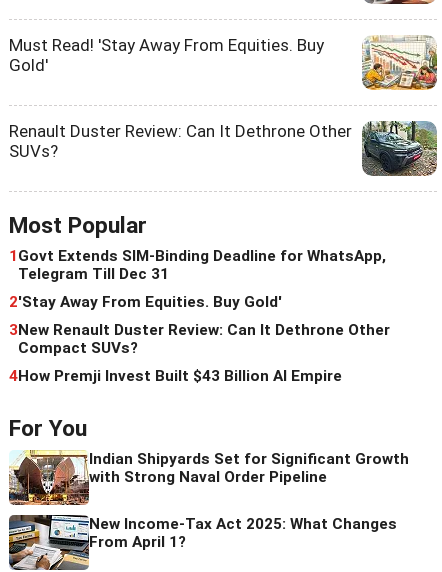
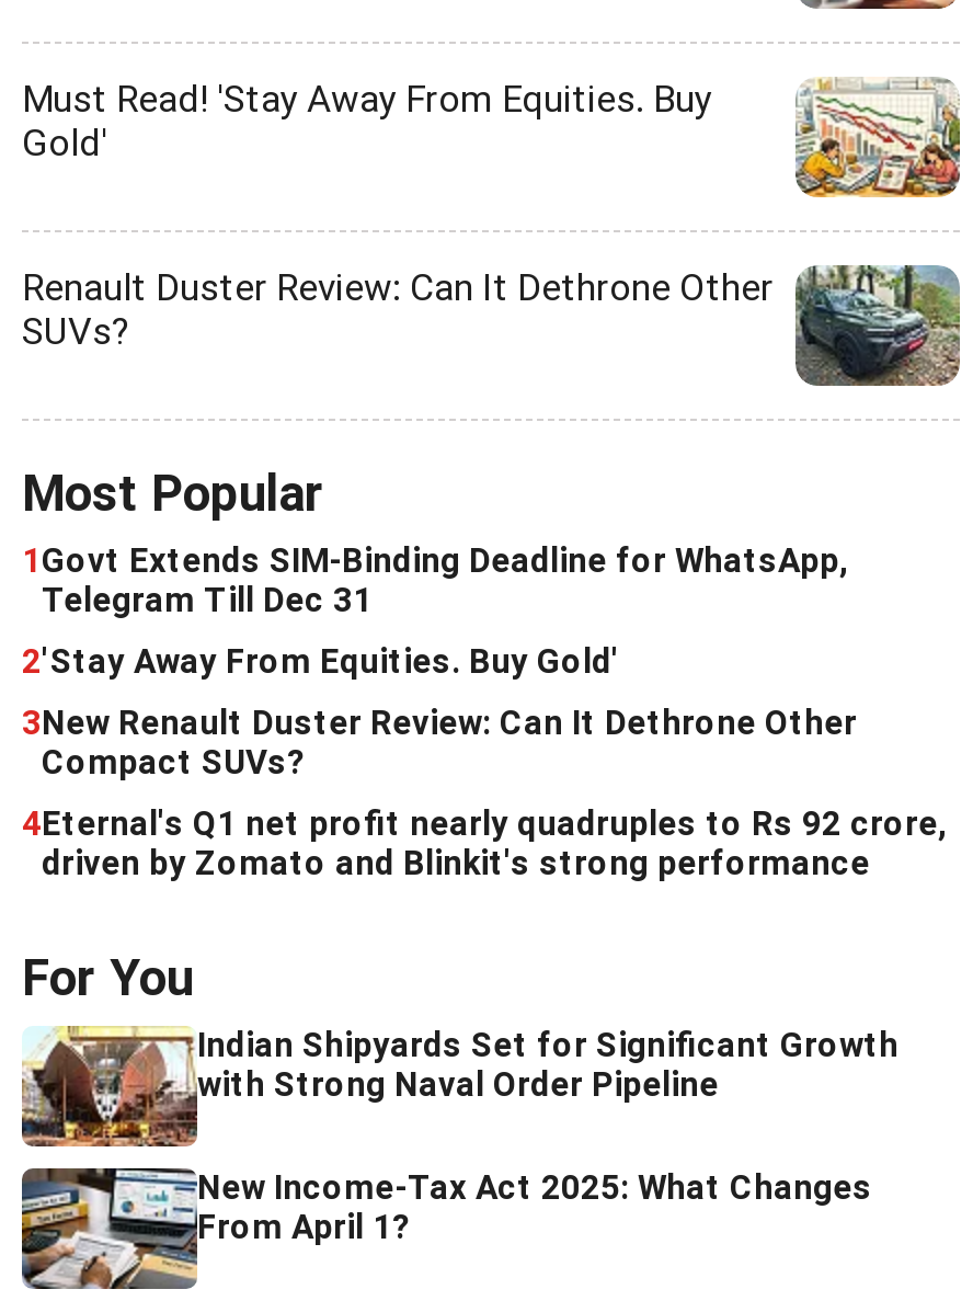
[9,367,342,385] 4How Premji Invest Built $43 Billion AI Empire -> [22,804,947,883] 4Eternal's Q1 net profit nearly quadruples to Rs 92 crore, | driven by Zomato and Blinkit's strong performance

